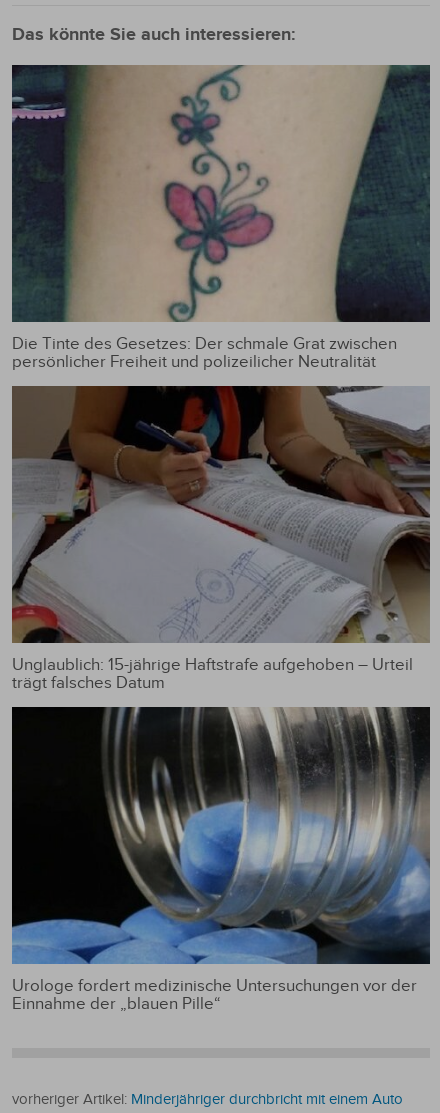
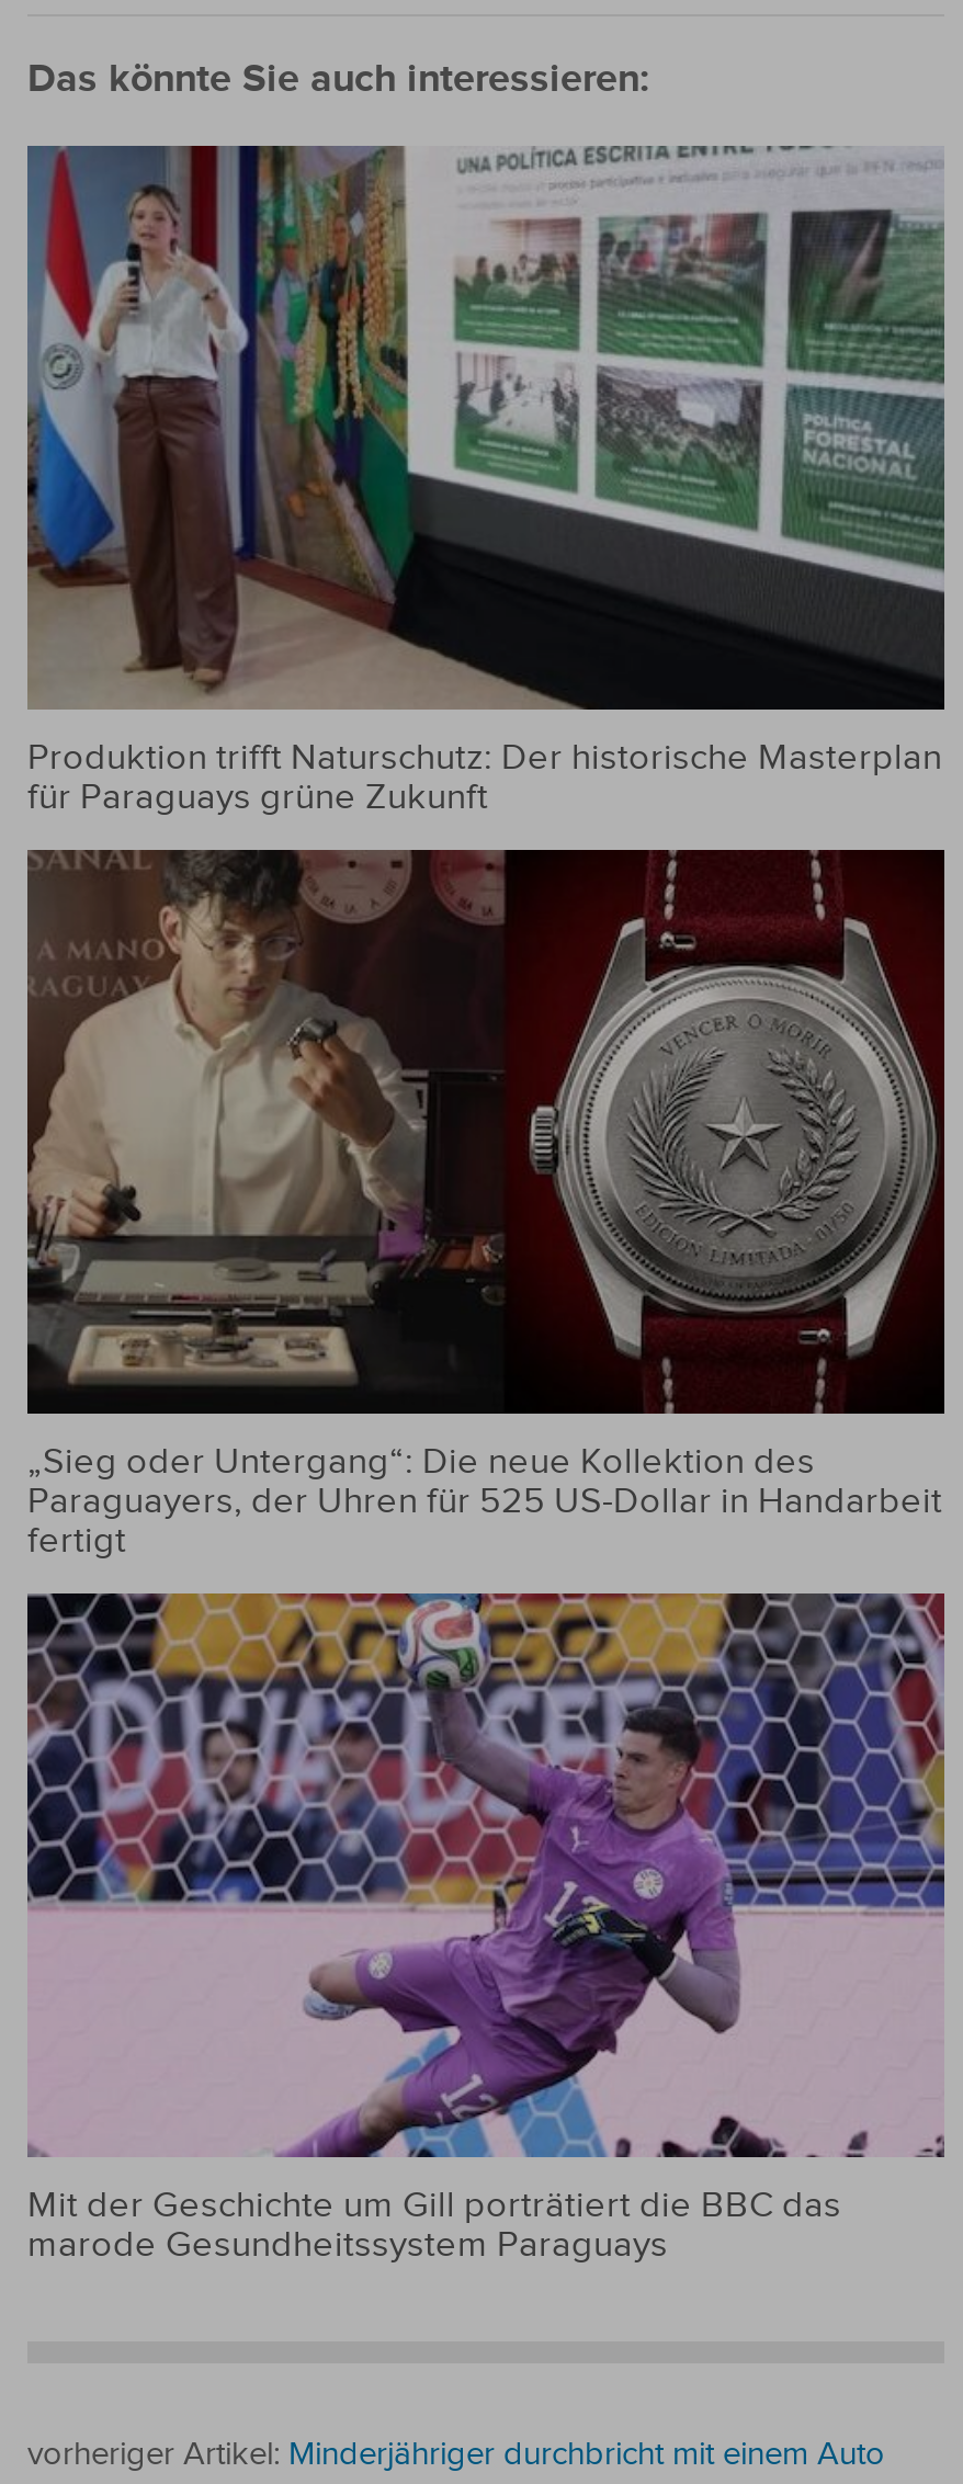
[11,64,431,372] [image] | Die Tinte des Gesetzes: Der schmale Grat zwischen | persönlicher Freiheit und polizeilicher Neutralität -> [25,144,944,820] [image] | Produktion trifft Naturschutz: Der historische Masterplan | für Paraguays grüne Zukunft
[11,385,431,693] [image] | Unglaublich: 15-jährige Haftstrafe aufgehoben – Urteil | trägt falsches Datum -> [25,848,947,1563] [image] | „Sieg oder Untergang“: Die neue Kollektion des | Paraguayers, der Uhren für 525 US-Dollar in Handarbeit | fertigt
[11,706,431,1014] [image] | Urologe fordert medizinische Untersuchungen vor der | Einnahme der „blauen Pille“ -> [25,1591,947,2267] [image] | Mit der Geschichte um Gill porträtiert die BBC das | marode Gesundheitssystem Paraguays

